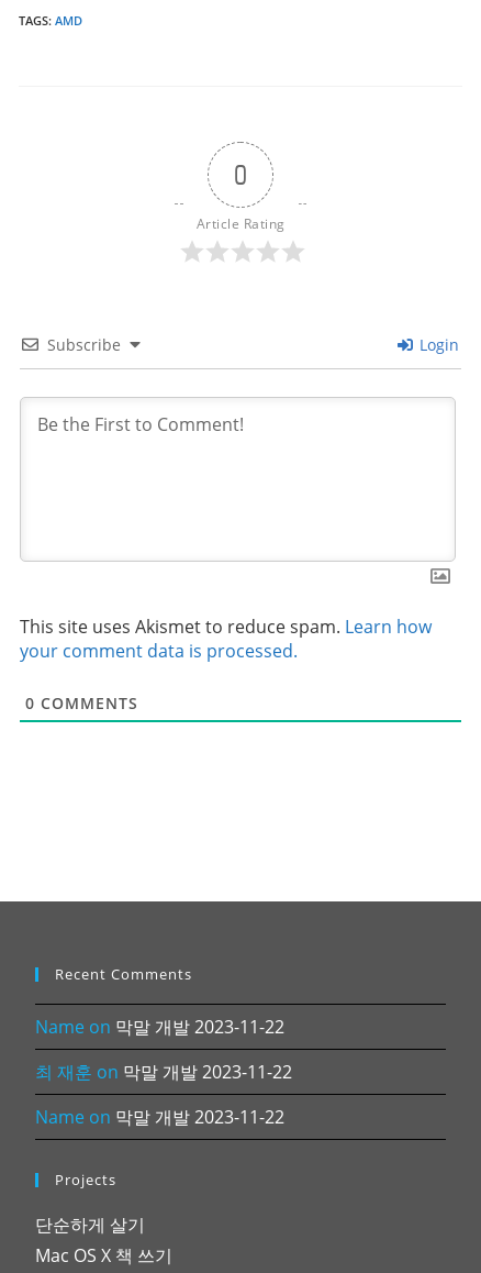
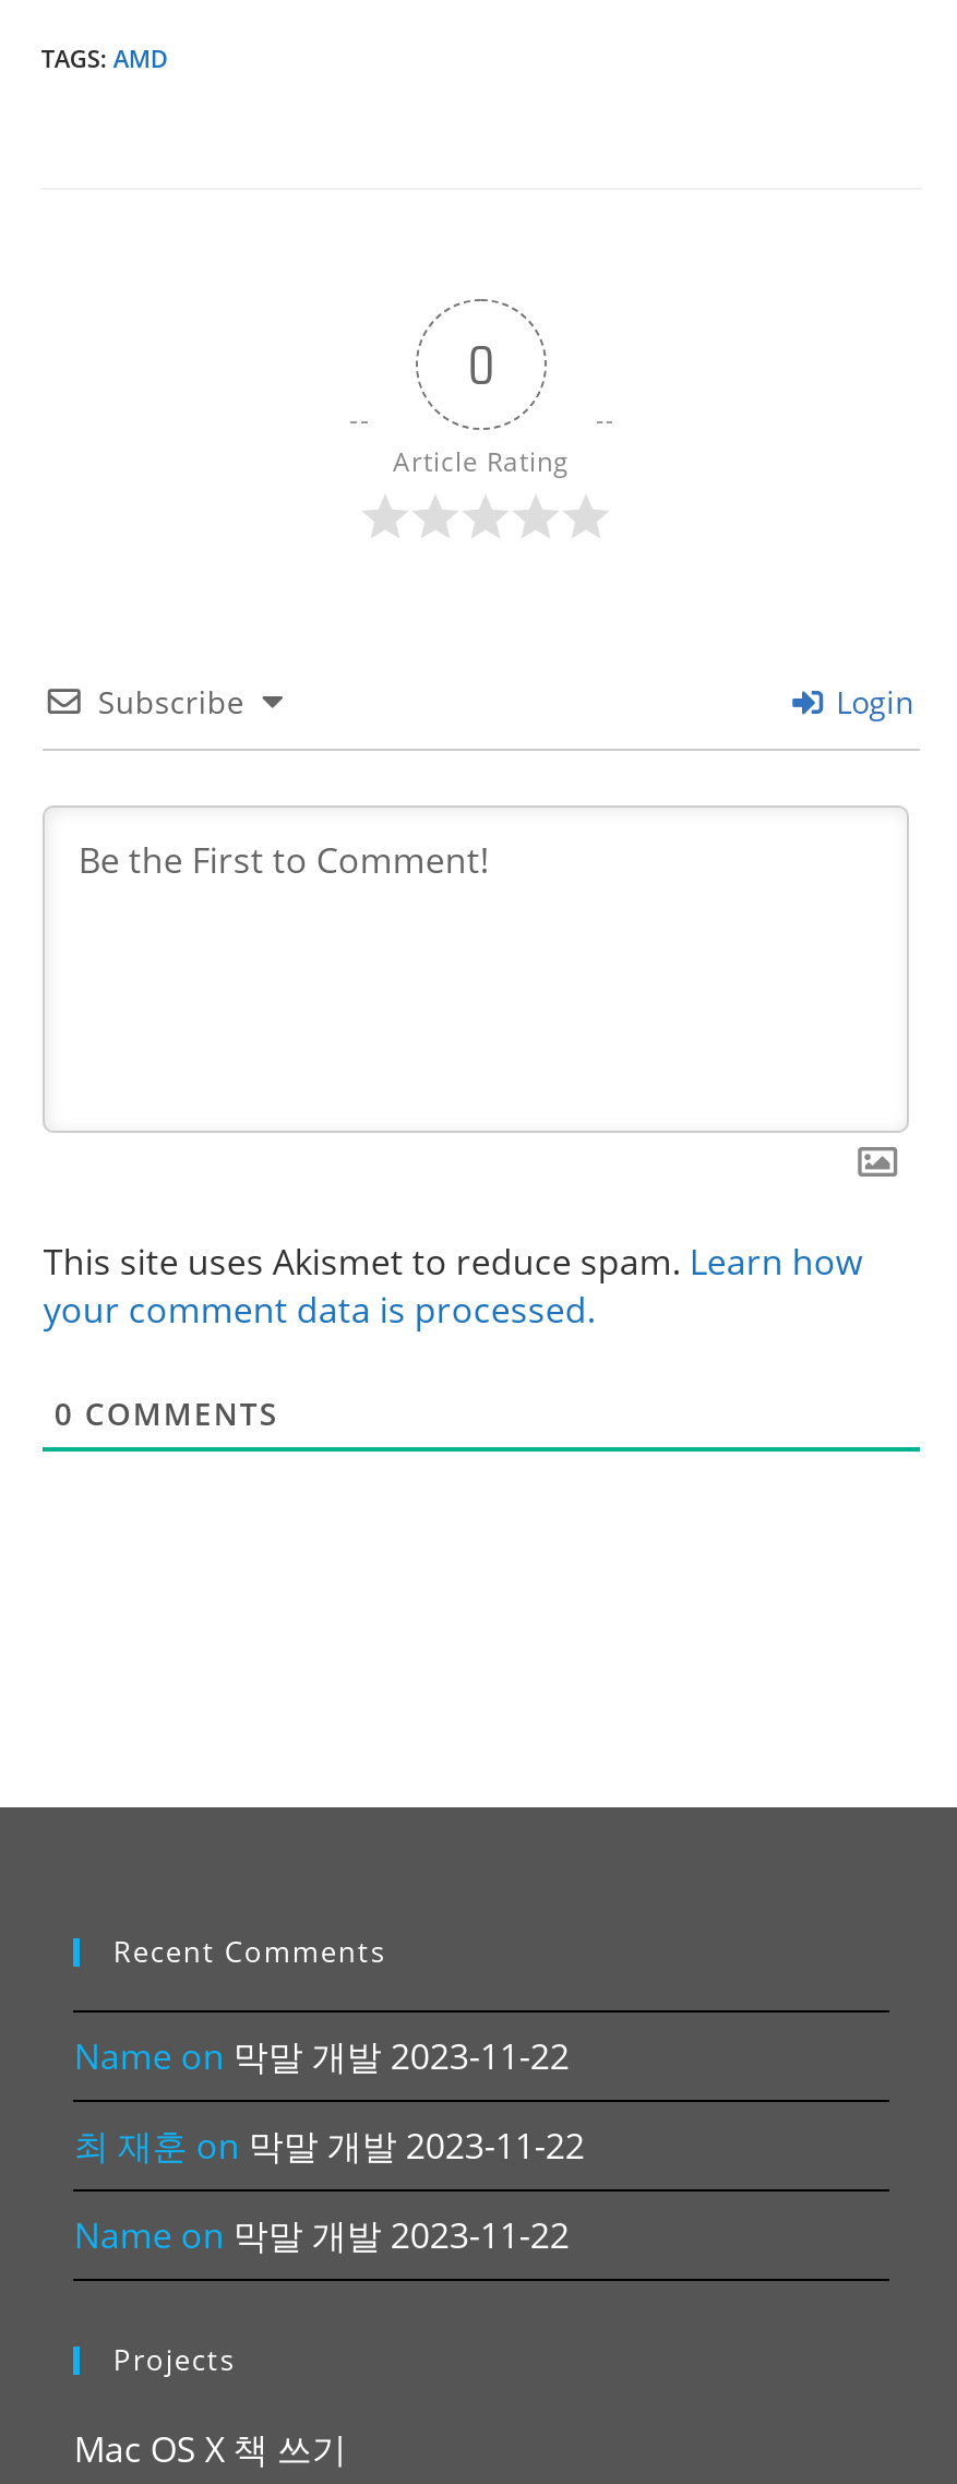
[36,1213,145,1237] 단순하게 살기 -> none

